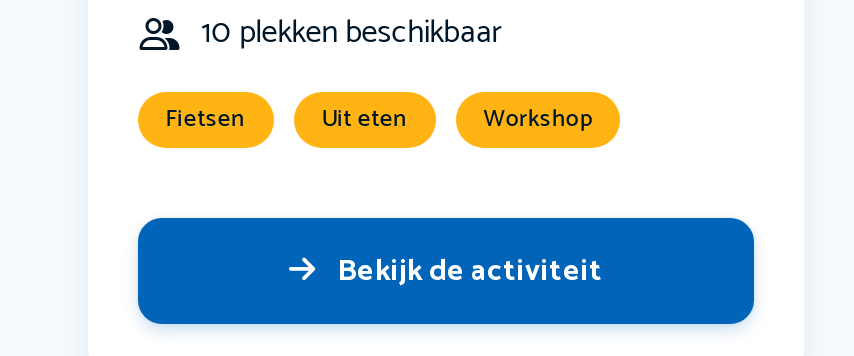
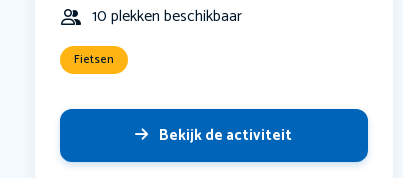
[322,101,592,139] Uit eten | Workshop -> none

